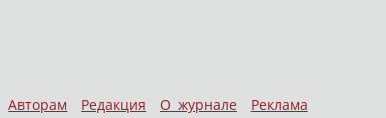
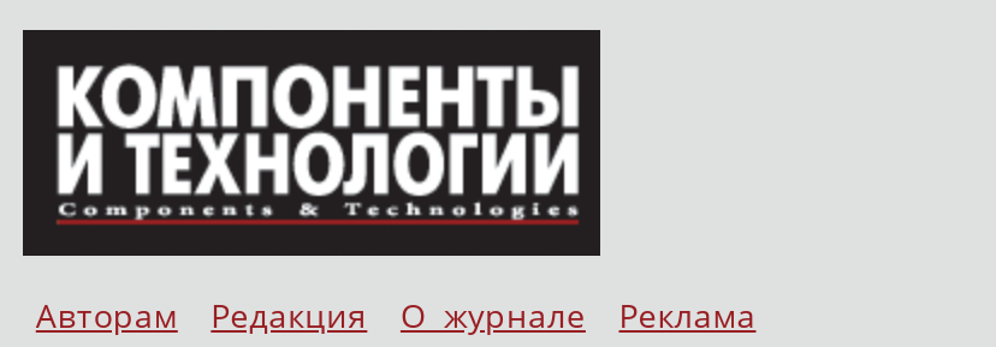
none -> [20,28,603,258] [image]

